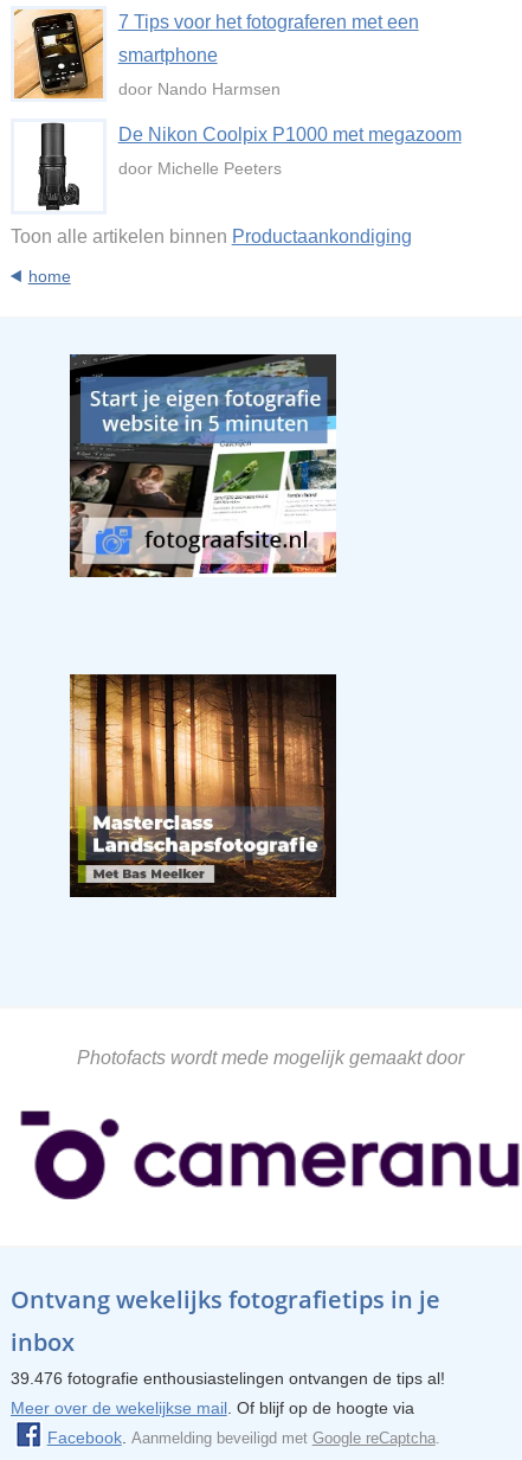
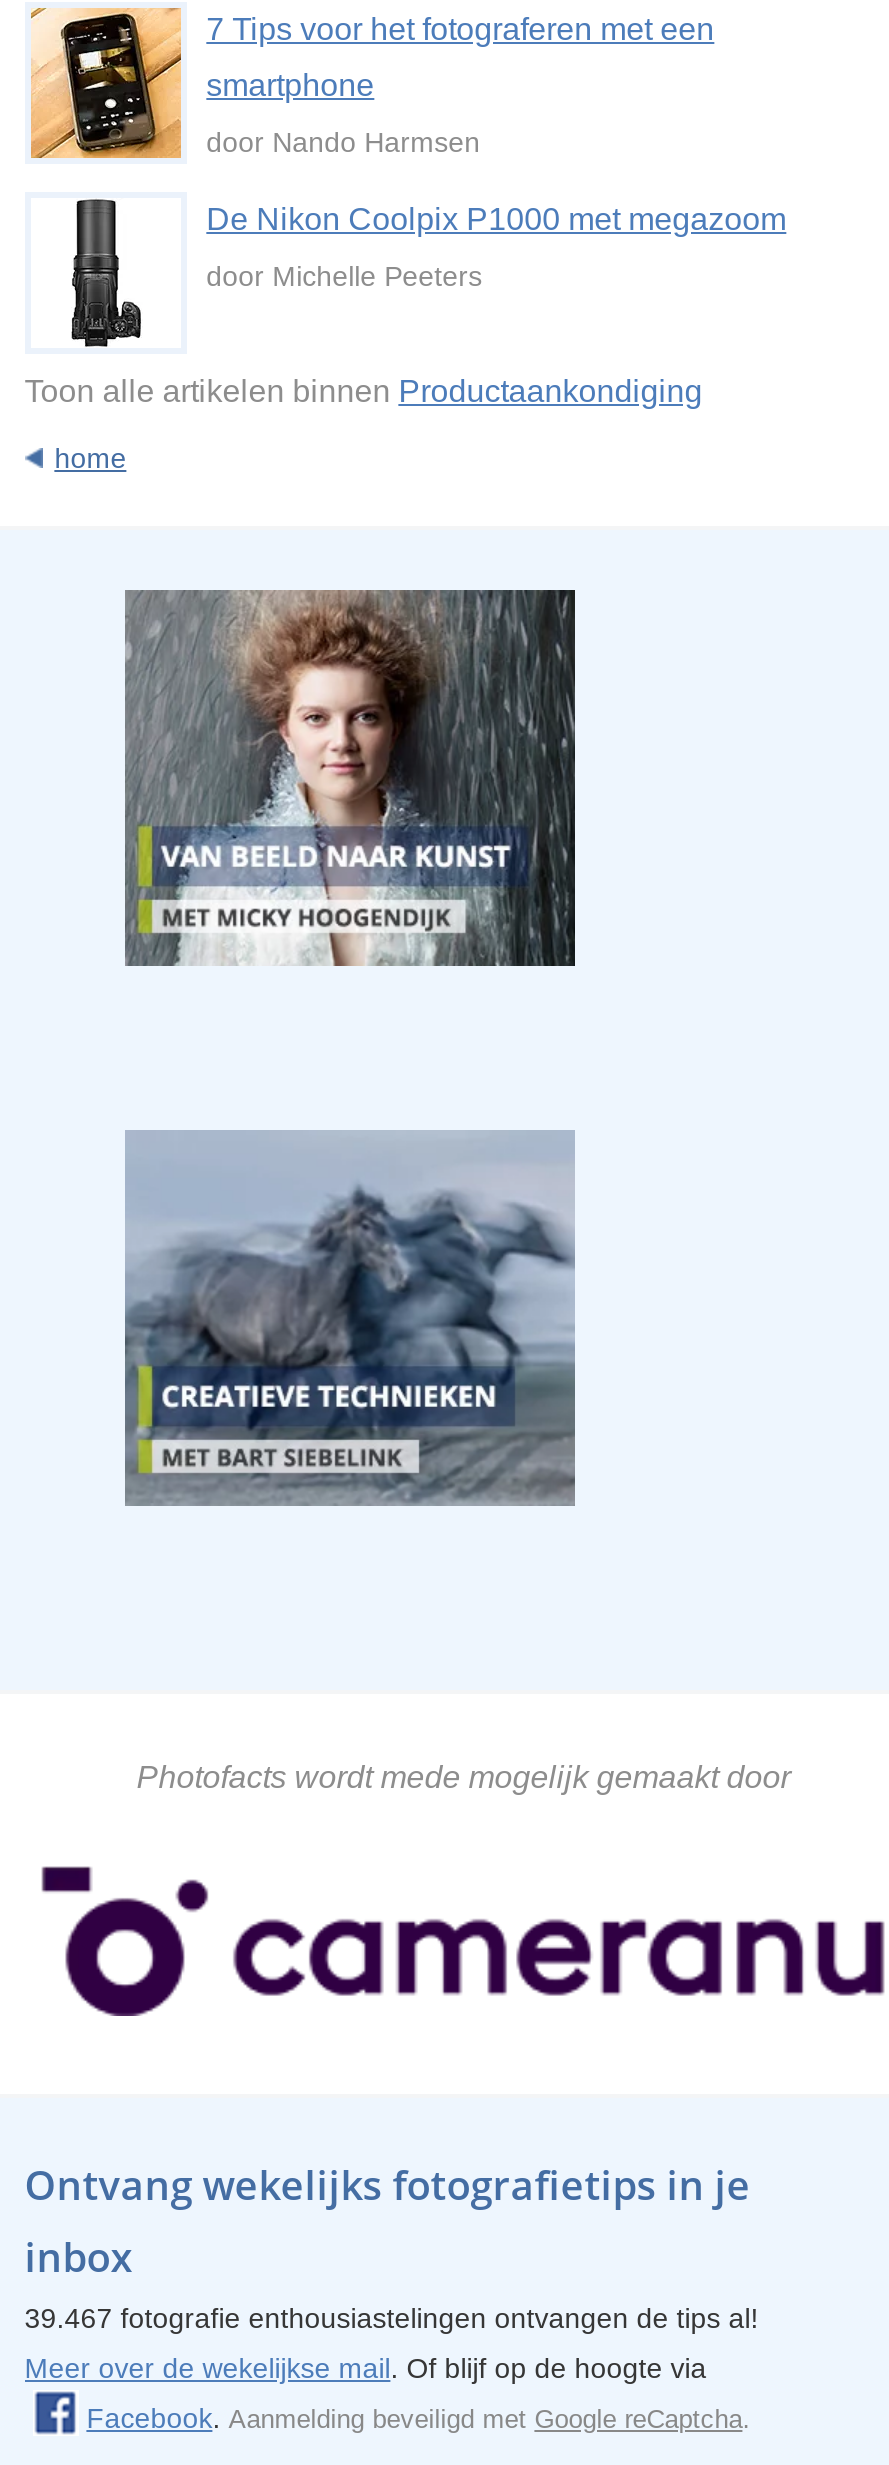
[69,353,337,578] [image] -> [123,588,577,968] [image]
[69,673,337,897] [image] -> [123,1130,577,1506] [image]
[10,1369,445,1388] 39.476 fotografie enthousiastelingen ontvangen de tips al! -> [24,2302,758,2334] 39.467 fotografie enthousiastelingen ontvangen de tips al!

